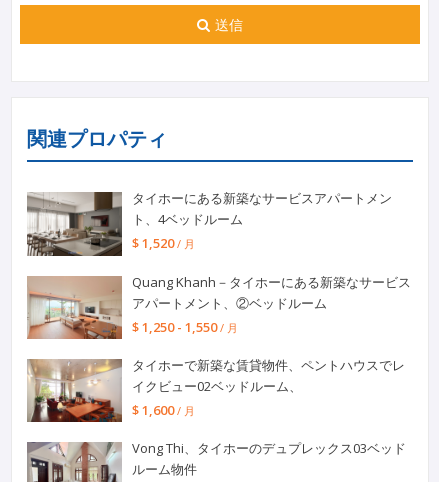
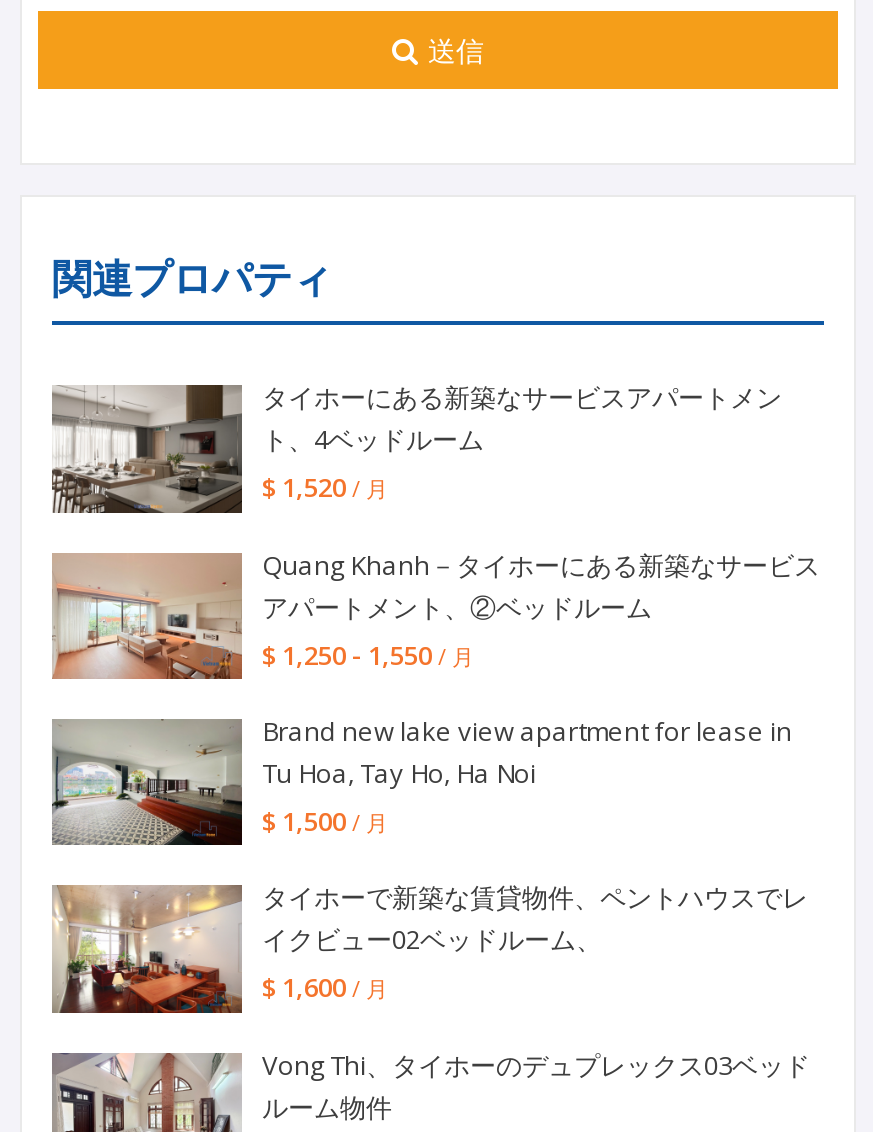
none -> [52,713,792,847] [image] | Brand new lake view apartment for lease in | Tu Hoa, Tay Ho, Ha Noi | $ 1,500 / 月

